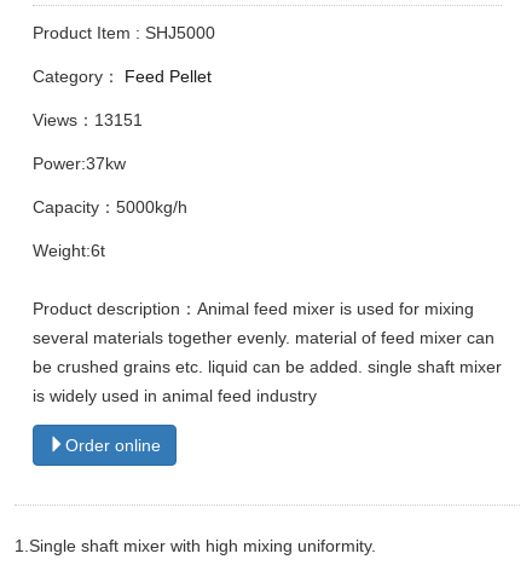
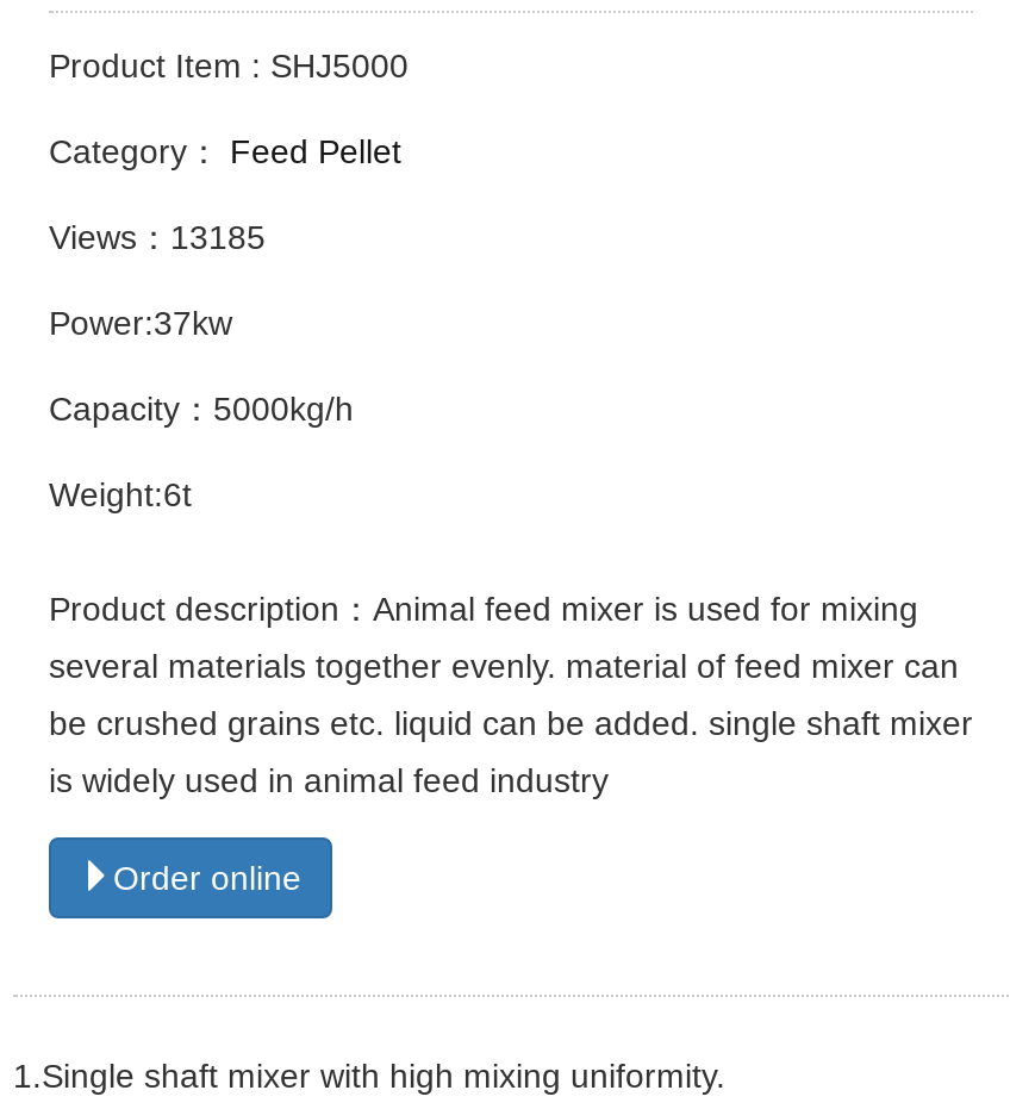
[33,110,143,129] Views：13151 -> [49,218,266,256] Views：13185

